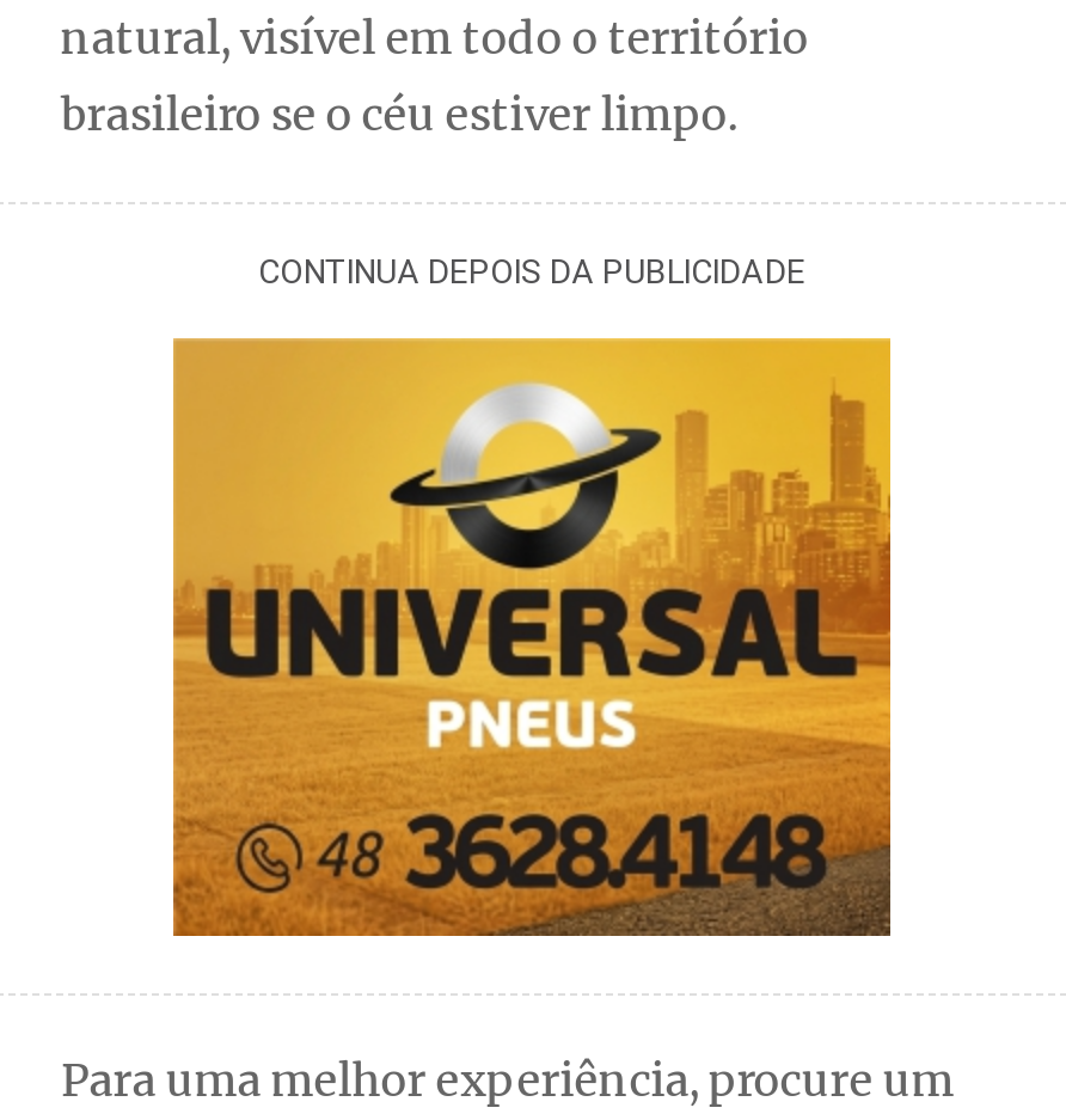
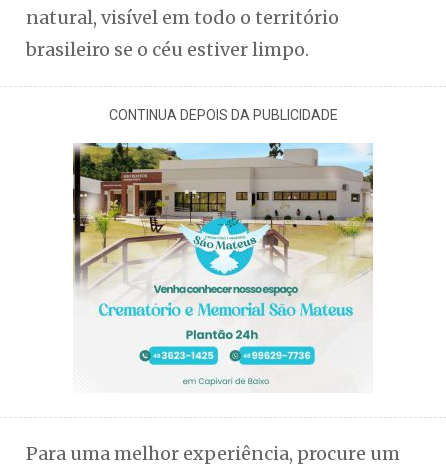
[171,336,893,938] [image] -> [72,142,374,393] [image]

